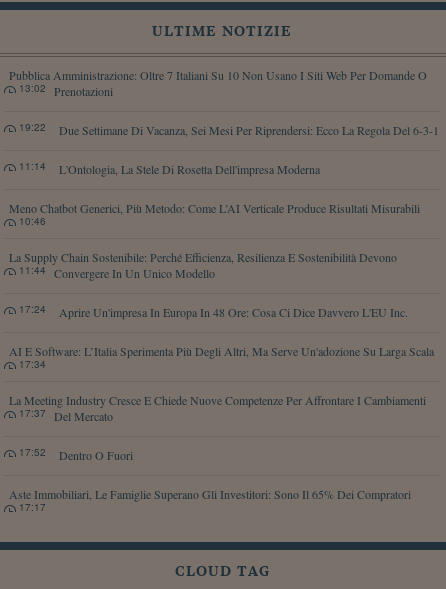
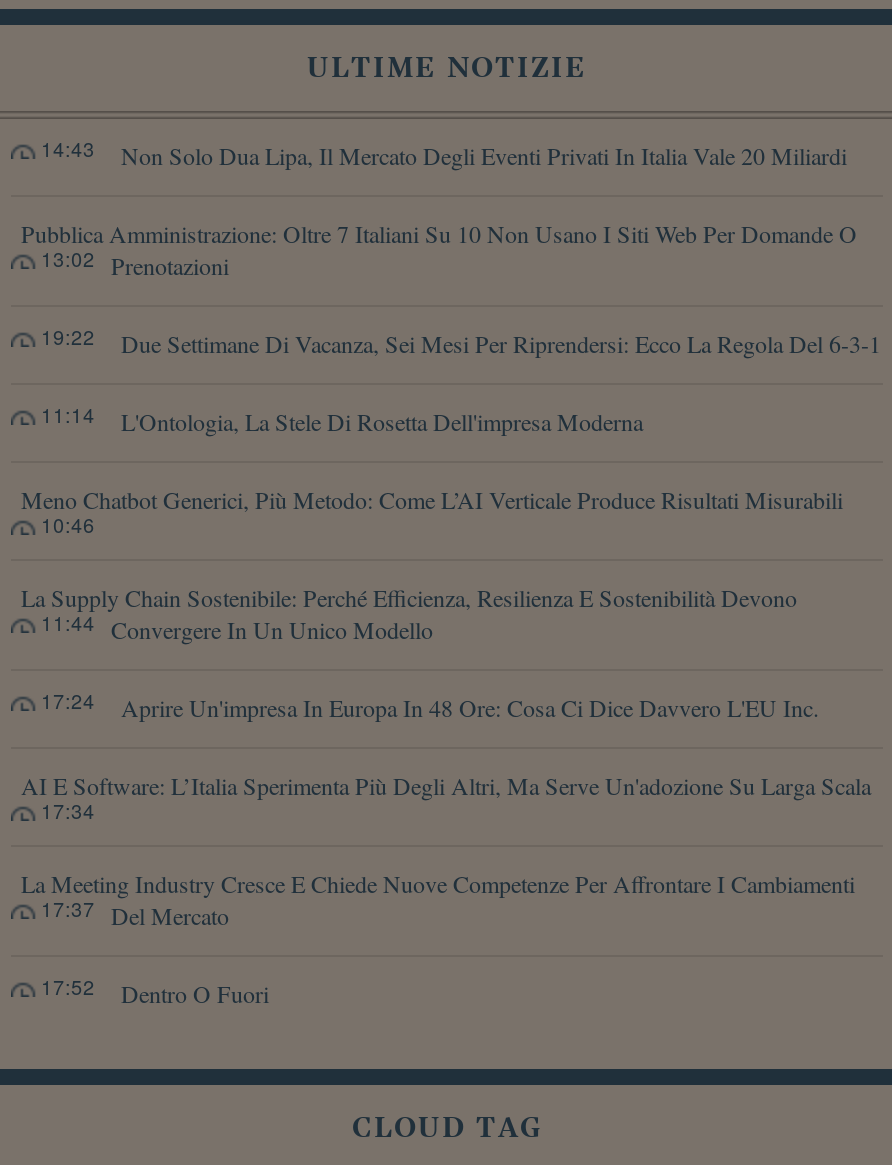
none -> [41,135,847,171] Non Solo Dua Lipa, Il Mercato Degli Eventi Privati In Italia Vale 20 Miliardi | 14:43
moved [9,67,439,463] -> [21,217,881,1009]: Pubblica Amministrazione: Oltre 7 Italiani Su 10 Non Usano I Siti Web Per Domande O | Prenotazioni | 13:02 | ... | Dentro O Fuori | 17:52
[9,486,411,514] Aste Immobiliari, Le Famiglie Superano Gli Investitori: Sono Il 65% Dei Compratori | 17:17 -> none

